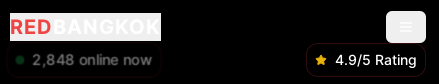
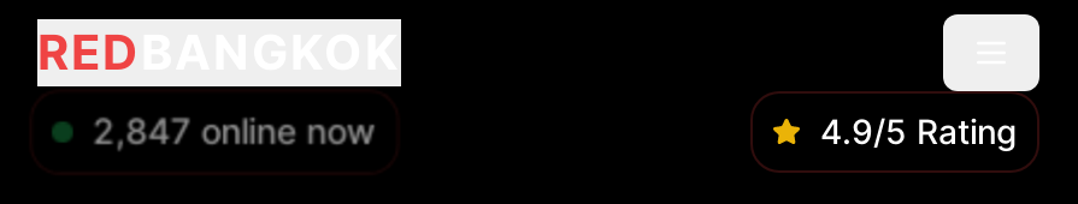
[35,51,149,68] 2,848 online now -> [92,109,377,152] 2,847 online now

